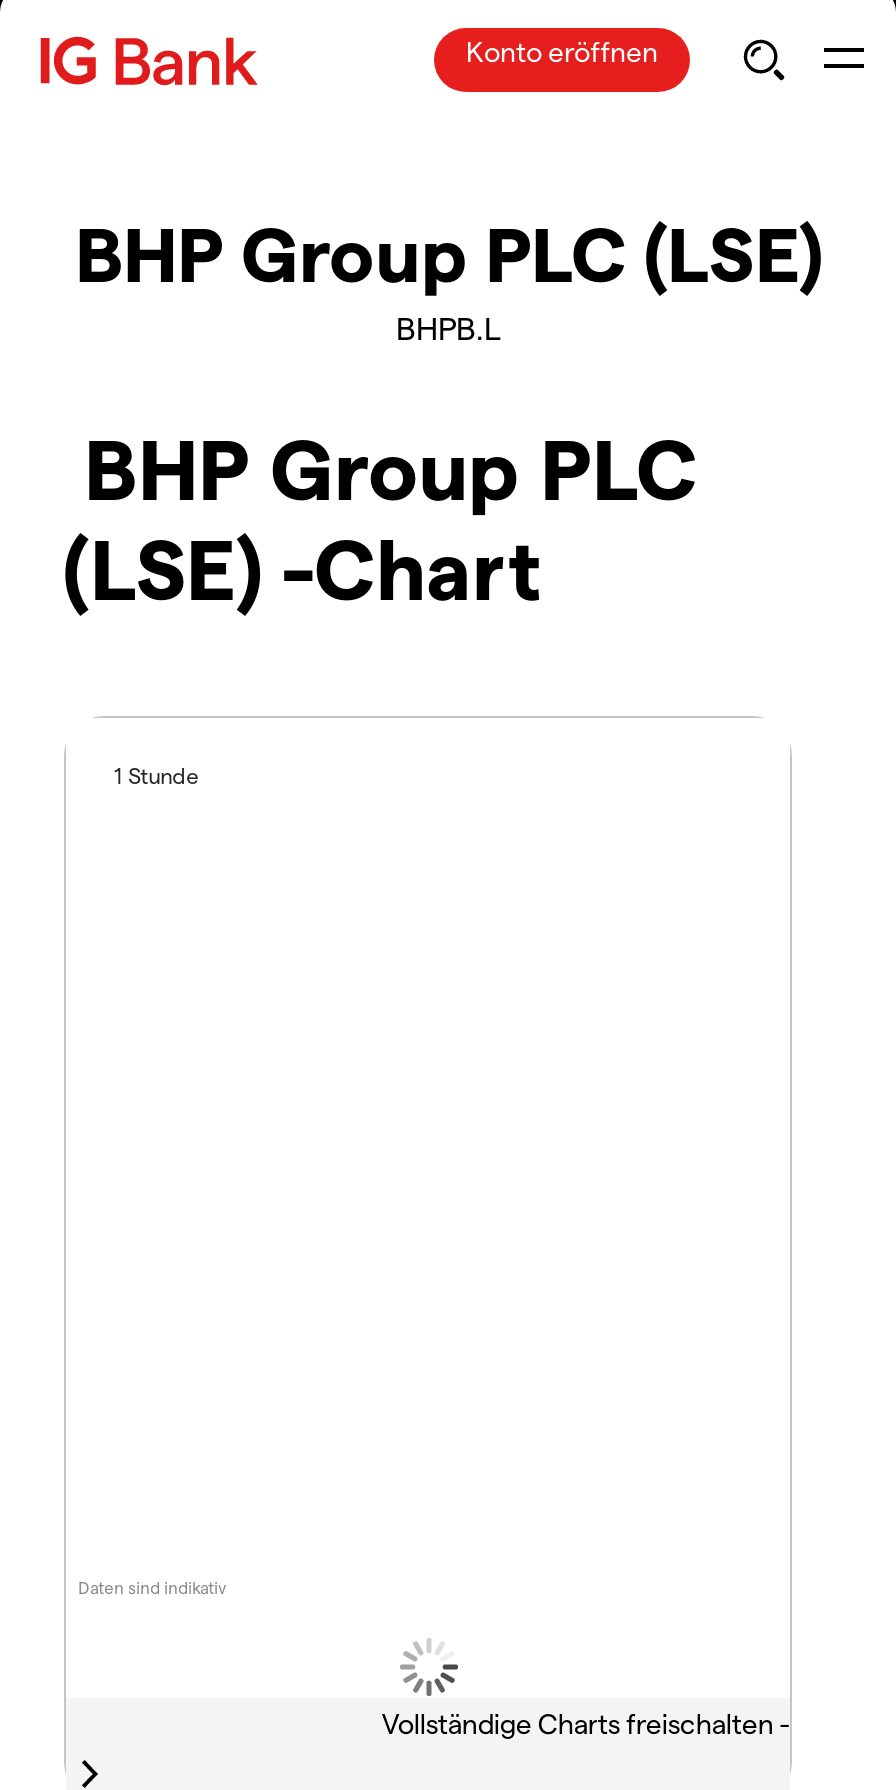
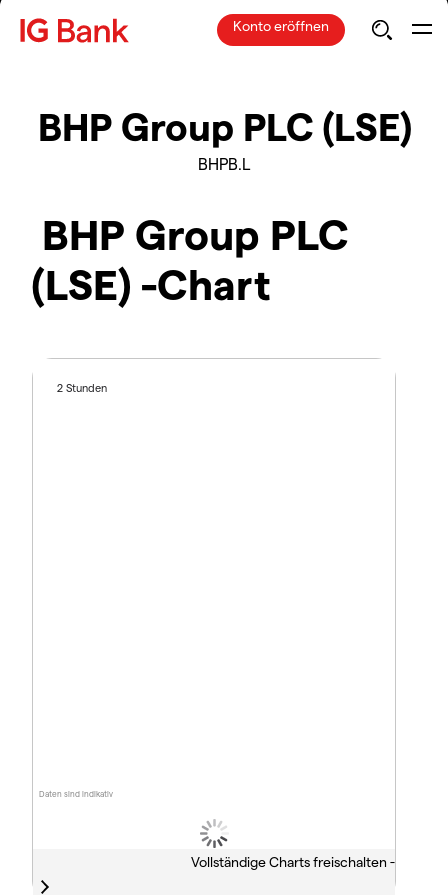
[114,763,198,789] 1 Stunde -> [57,381,107,394] 2 Stunden

